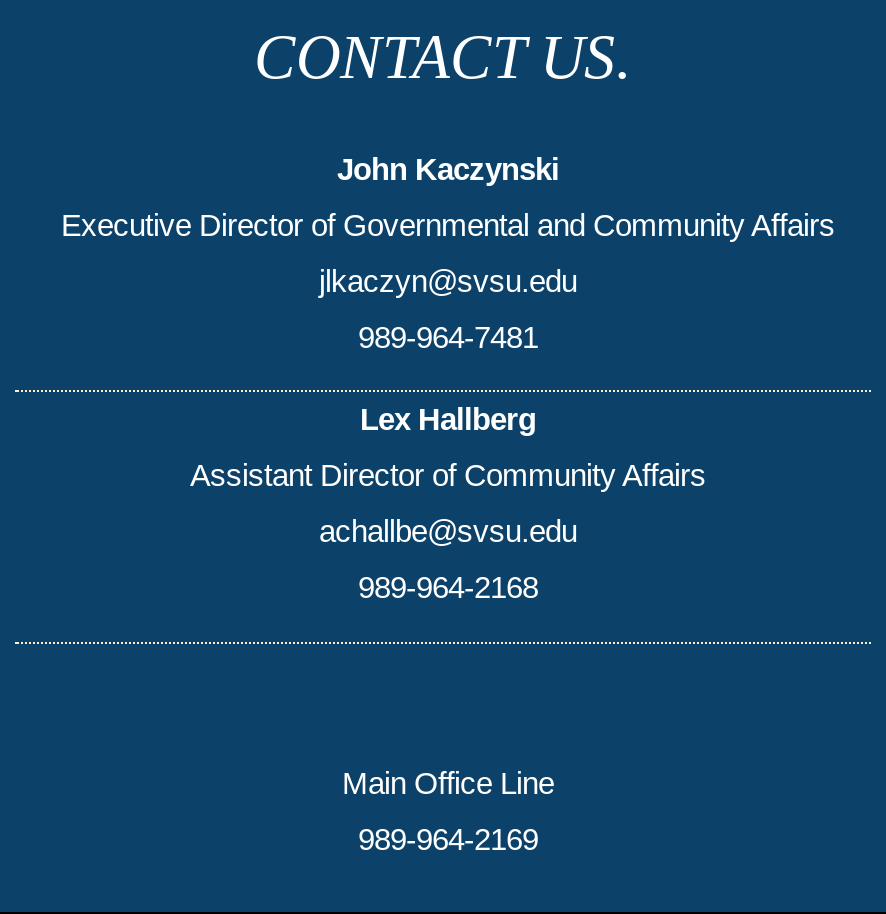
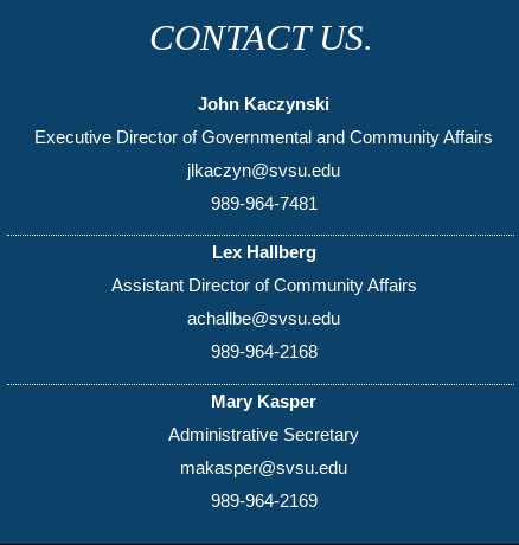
[342,766,554,800] Main Office Line -> [168,391,359,477] Mary Kasper | Administrative Secretary | makasper@svsu.edu

